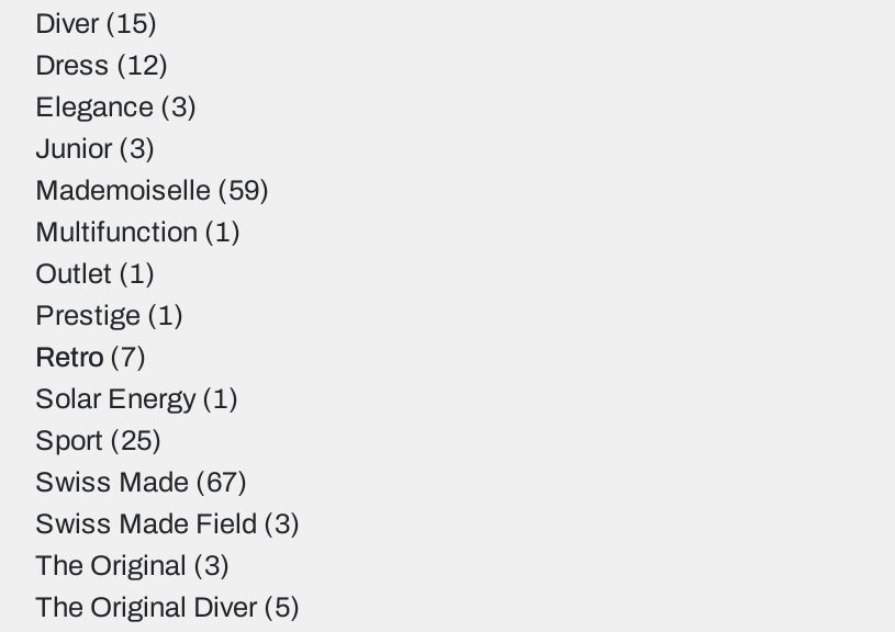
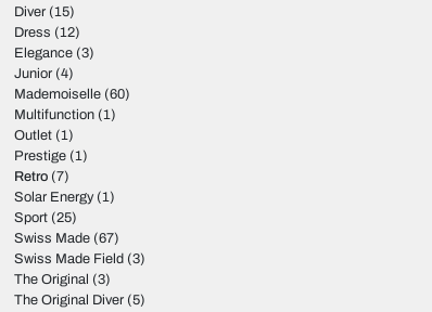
[35,134,156,165] Junior (3) -> [14,66,74,81] Junior (4)
[35,176,270,206] Mademoiselle (59) -> [14,87,130,102] Mademoiselle (60)

